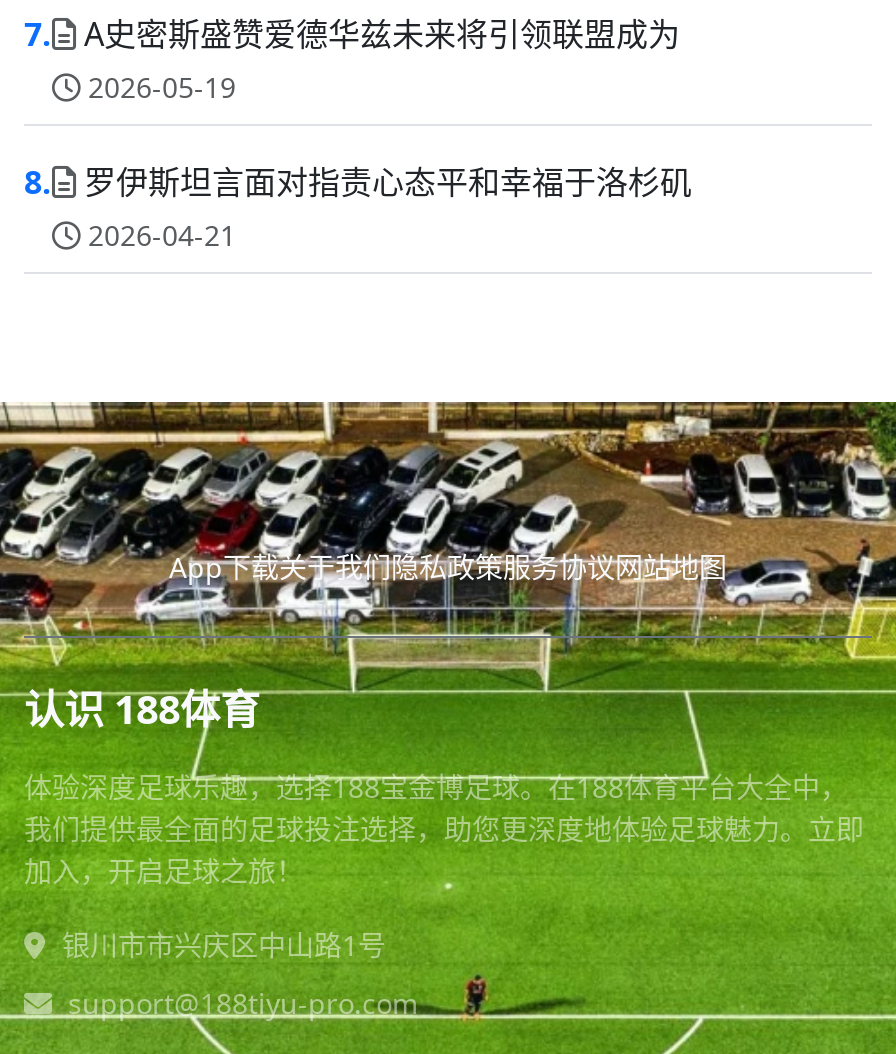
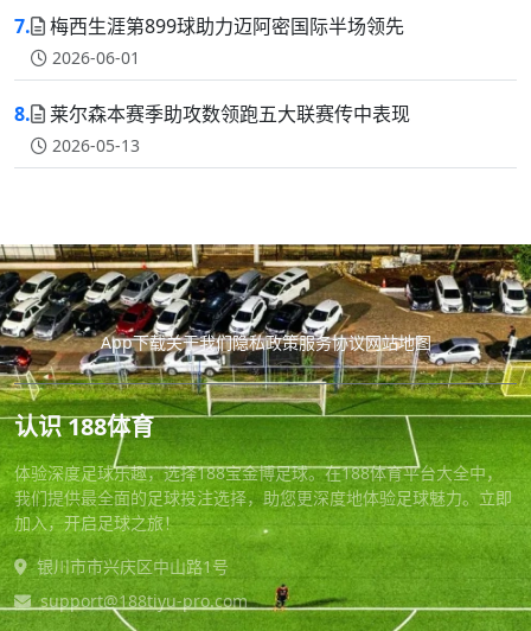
[84,12,680,106] A史密斯盛赞爱德华兹未来将引领联盟成为 | 2026-05-19 -> [50,13,404,69] 梅西生涯第899球助力迈阿密国际半场领先 | 2026-06-01
[84,160,692,254] 罗伊斯坦言面对指责心态平和幸福于洛杉矶 | 2026-04-21 -> [50,101,410,157] 莱尔森本赛季助攻数领跑五大联赛传中表现 | 2026-05-13

